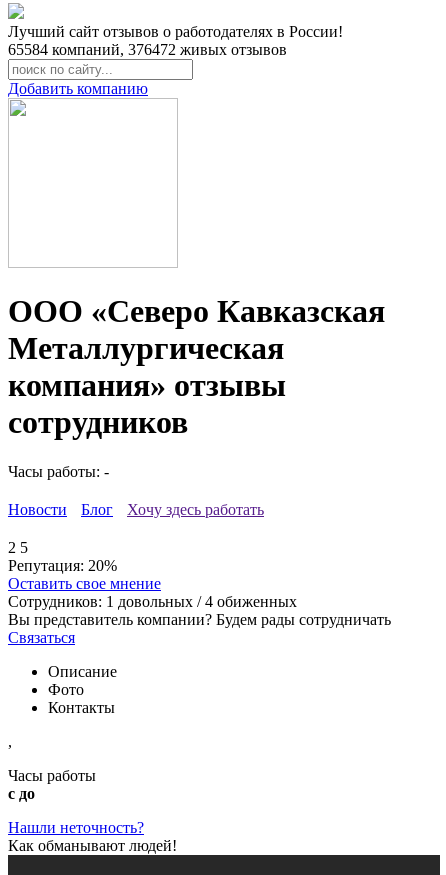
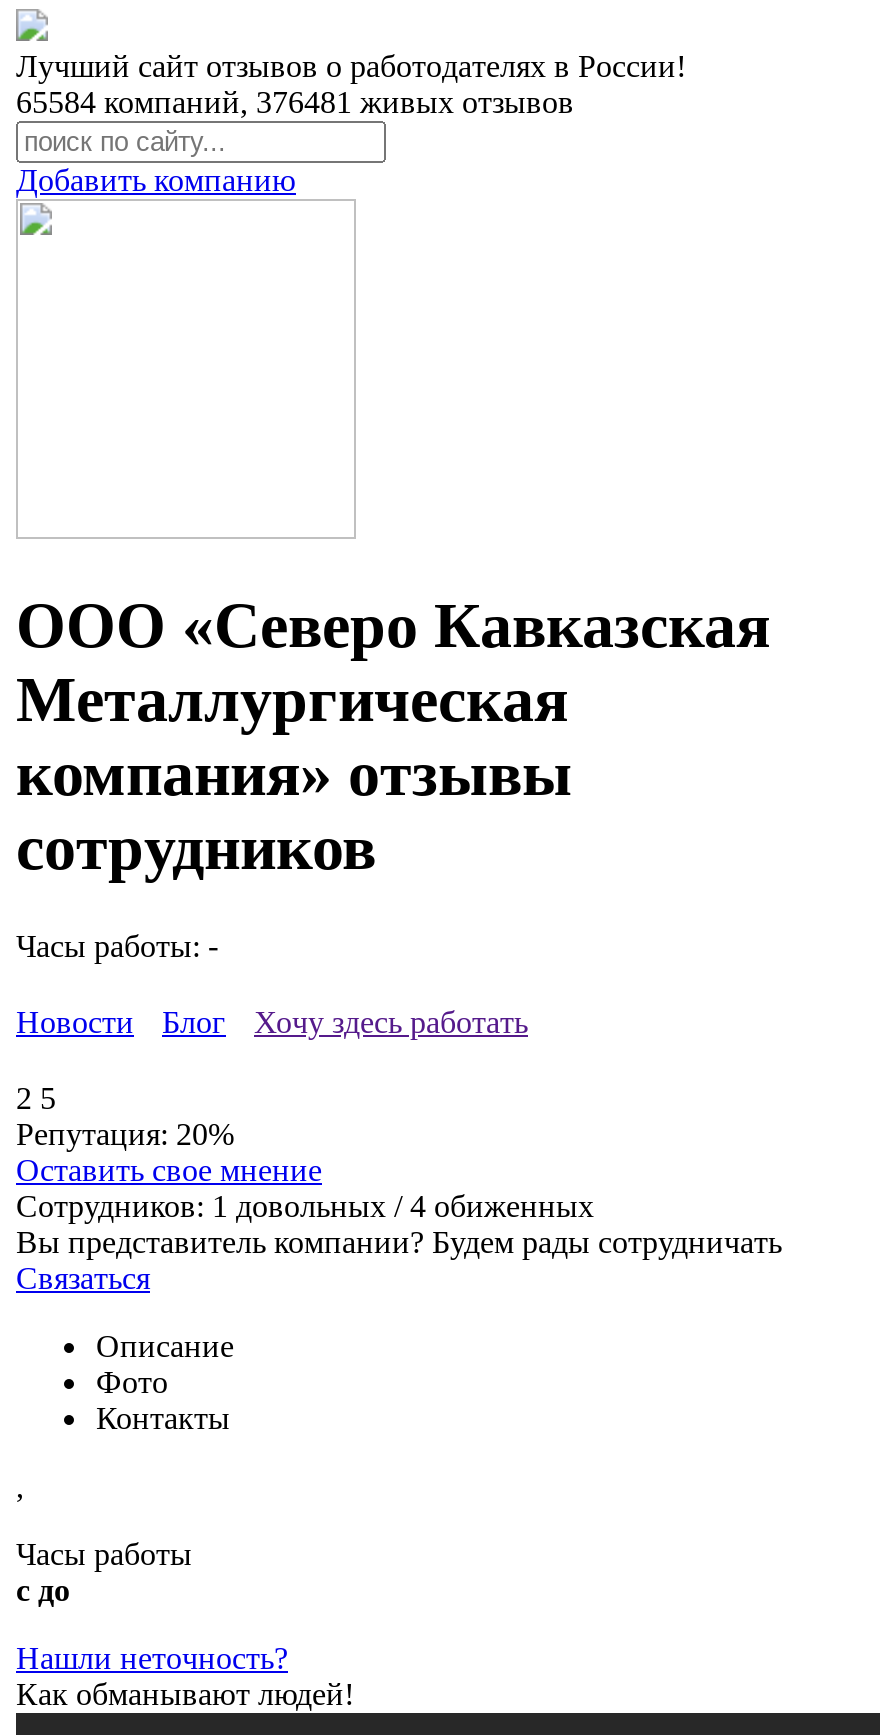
[8,41,287,58] 65584 компаний, 376472живых отзывов -> [16,85,574,119] 65584 компаний, 376481живых отзывов

